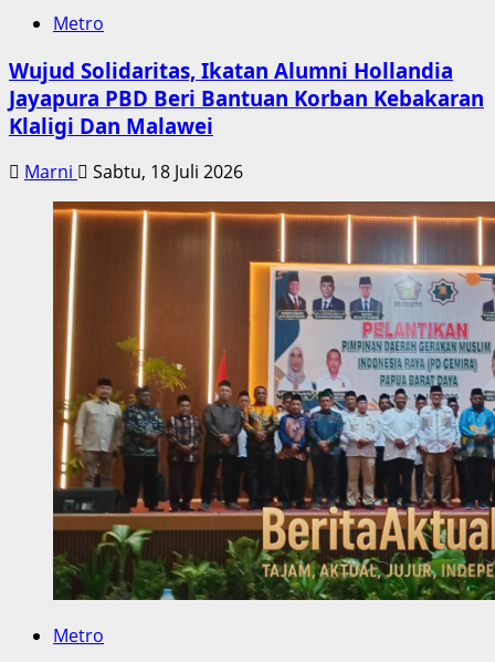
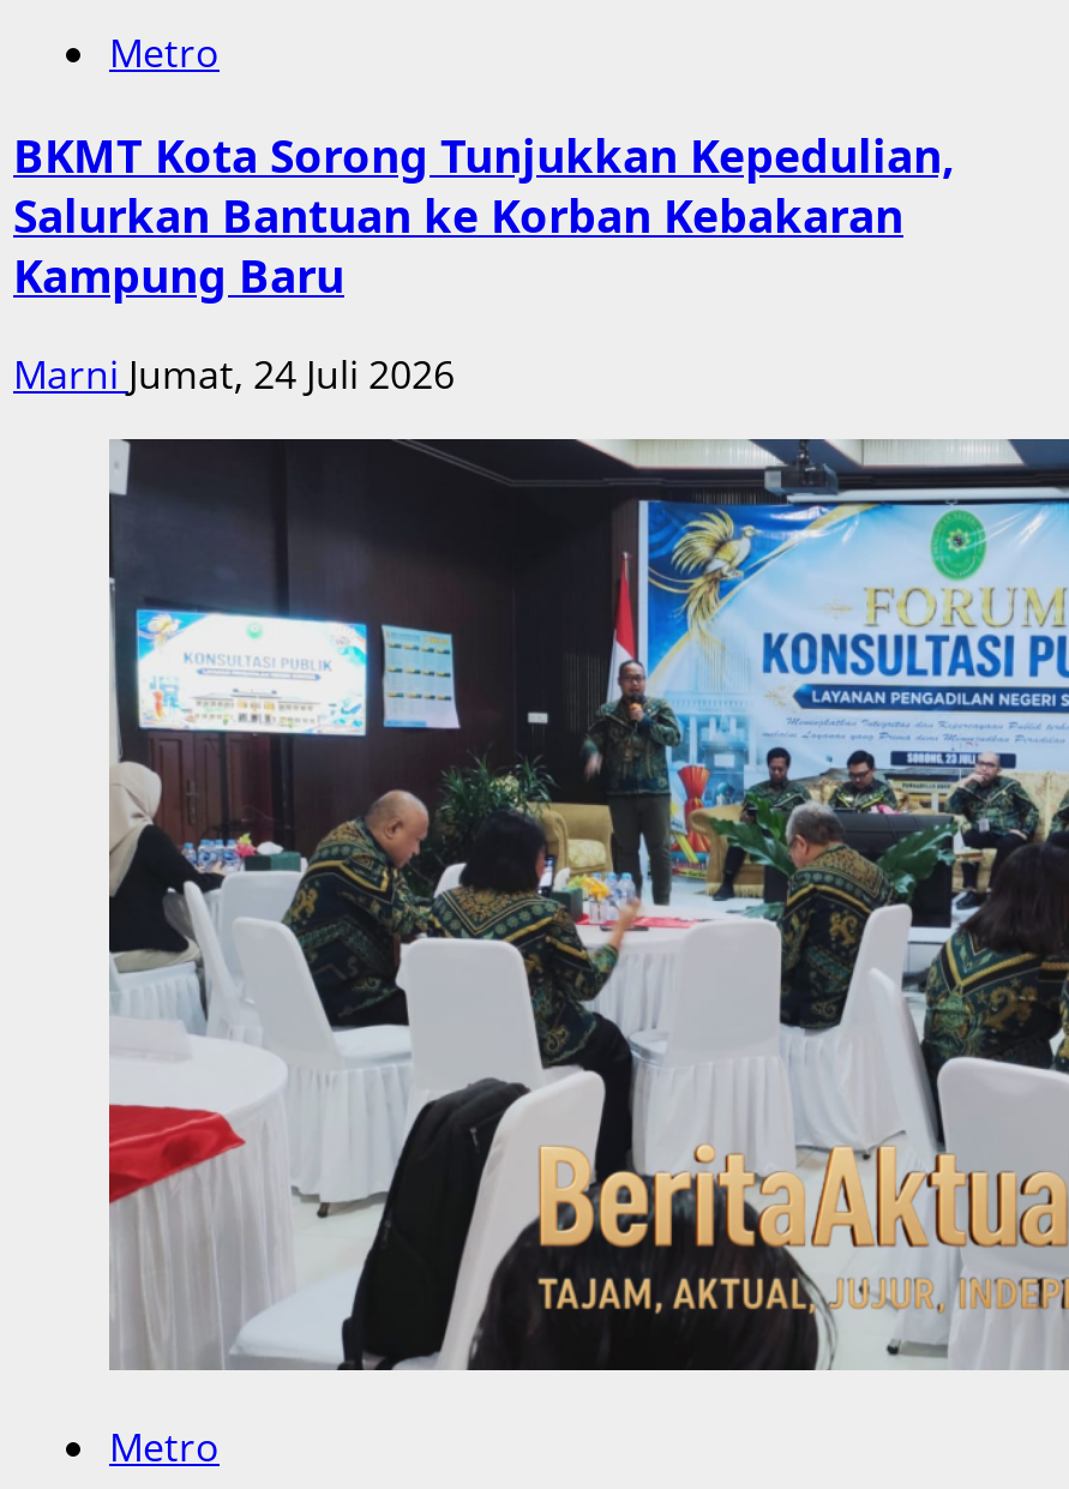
[9,56,484,139] Wujud Solidaritas, Ikatan Alumni Hollandia | Jayapura PBD Beri Bantuan Korban Kebakaran | Klaligi Dan Malawei -> [13,124,954,304] BKMT Kota Sorong Tunjukkan Kepedulian, | Salurkan Bantuan ke Korban Kebakaran | Kampung Baru
[24,160,243,184] Marni Sabtu, 18 Juli 2026 -> [13,349,455,402] Marni Jumat, 24 Juli 2026
[52,200,492,601] [image] -> [107,439,1062,1373] [image]

